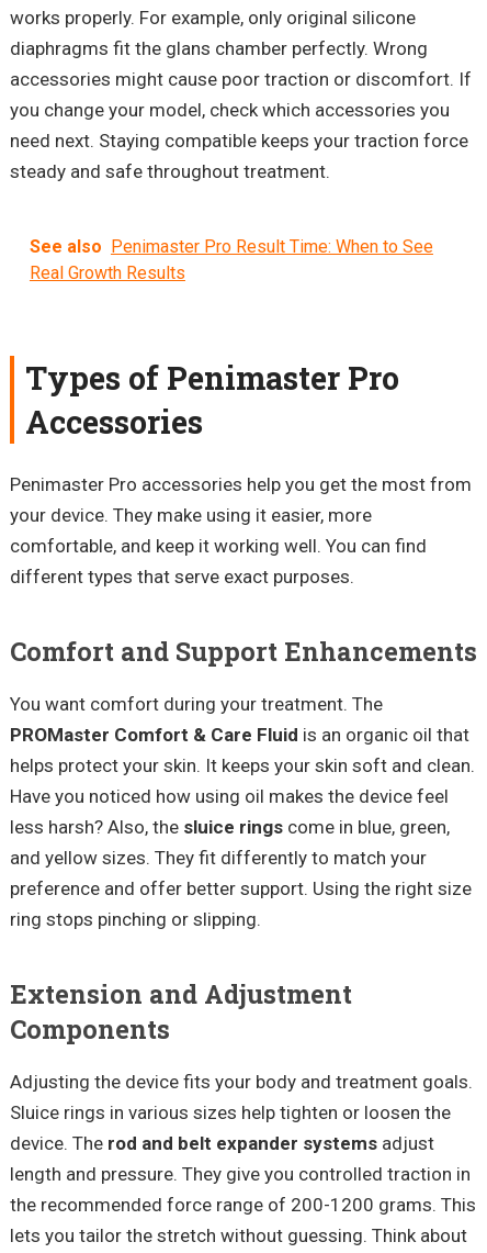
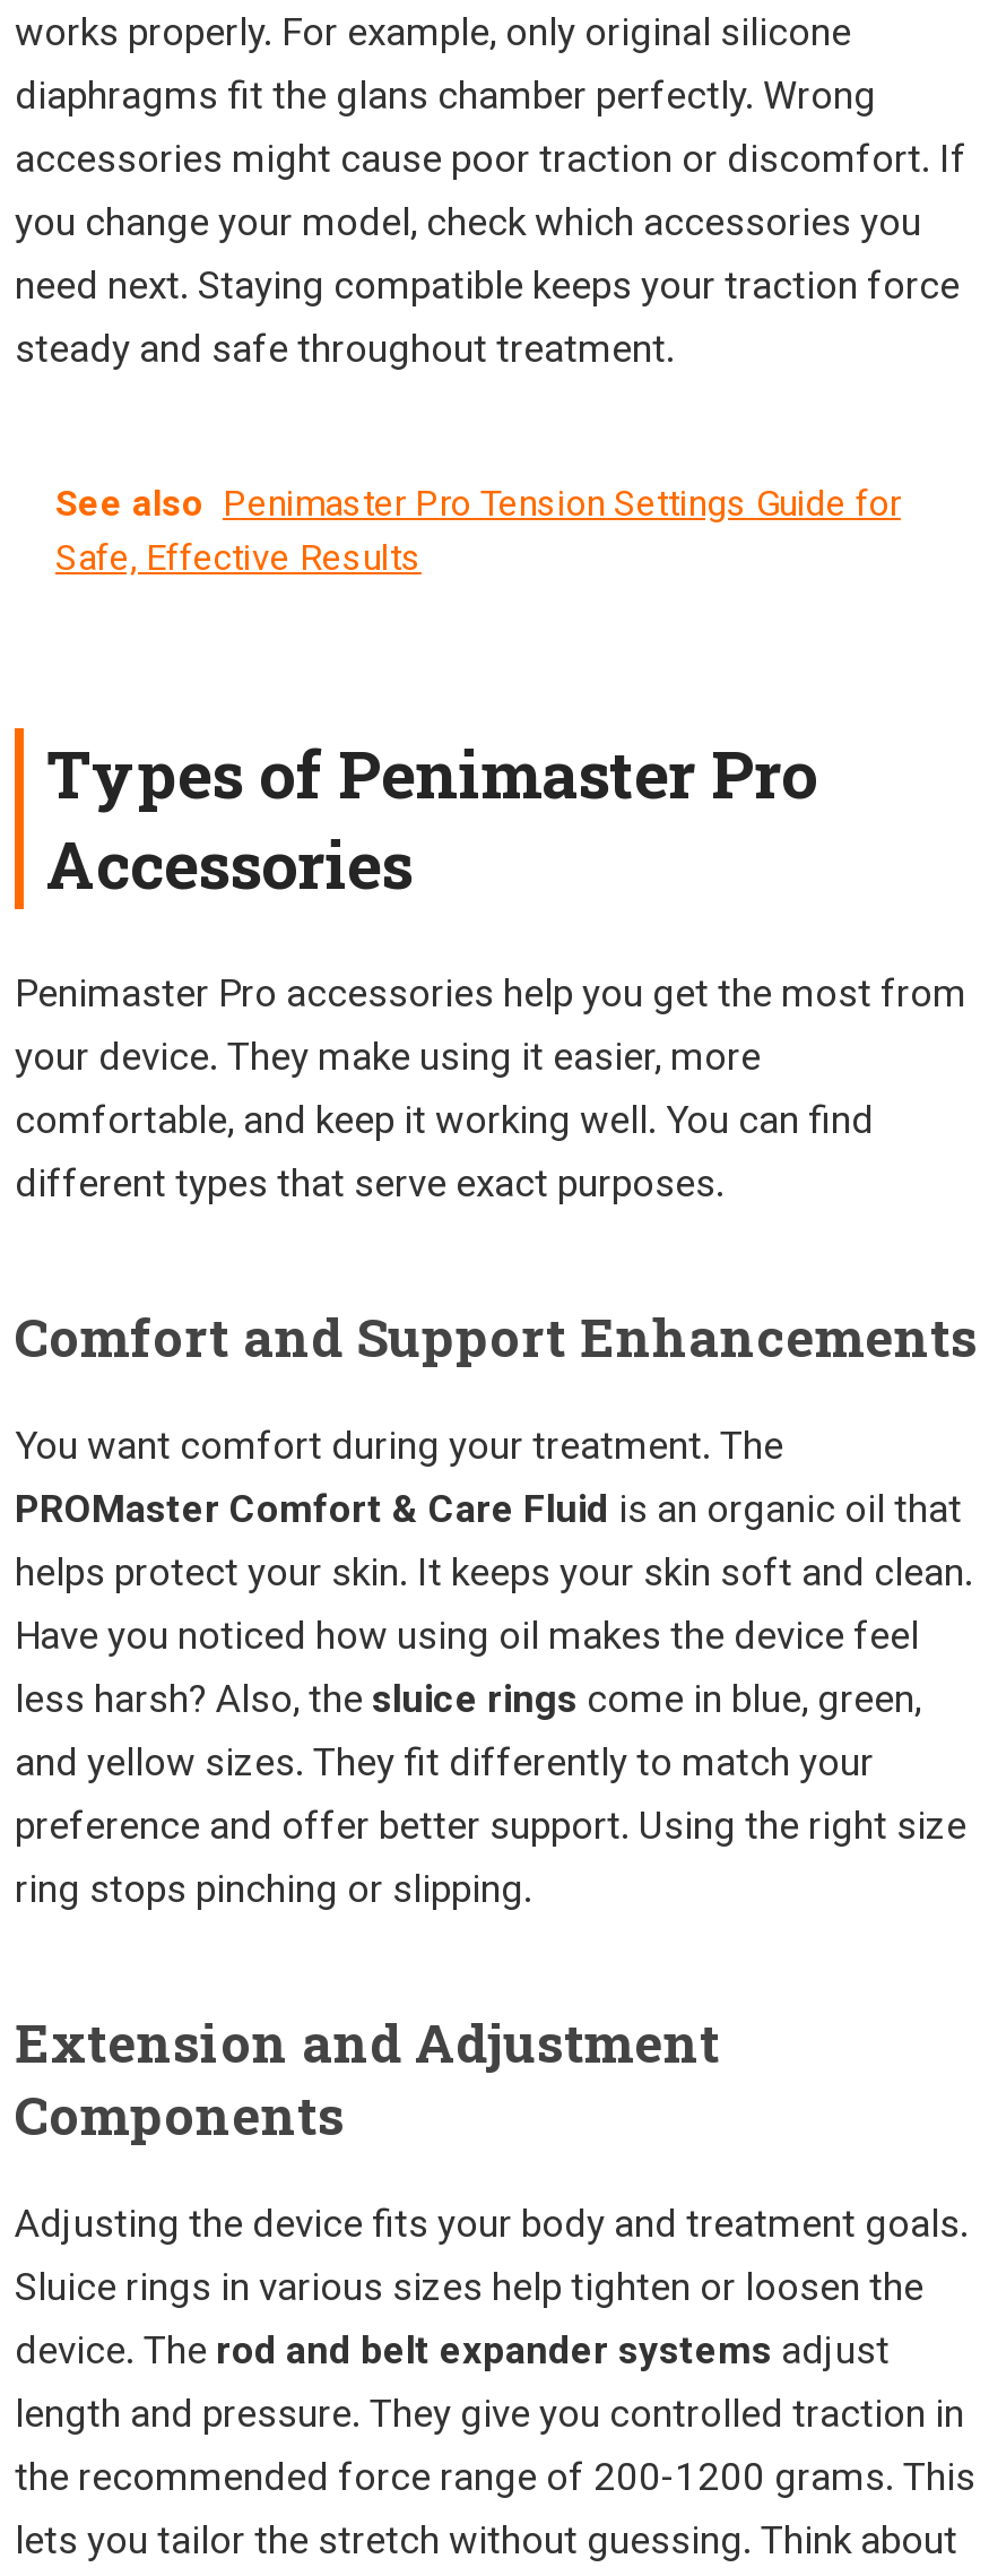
[30,236,433,283] See also Penimaster Pro Result Time: When to See | Real Growth Results -> [55,482,901,579] See also Penimaster Pro Tension Settings Guide for | Safe, Effective Results

